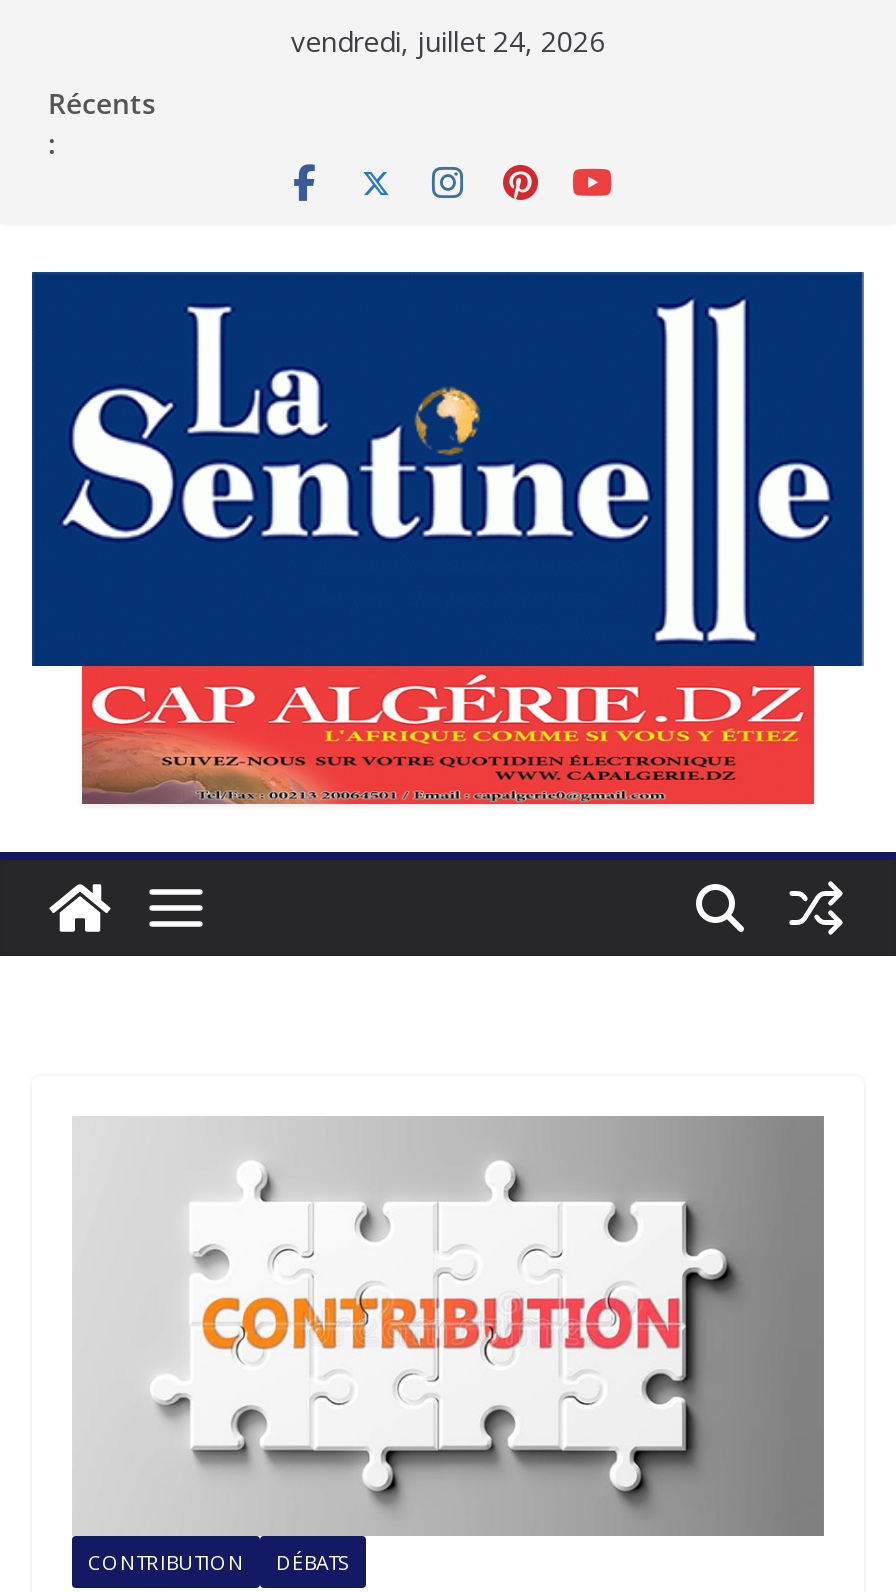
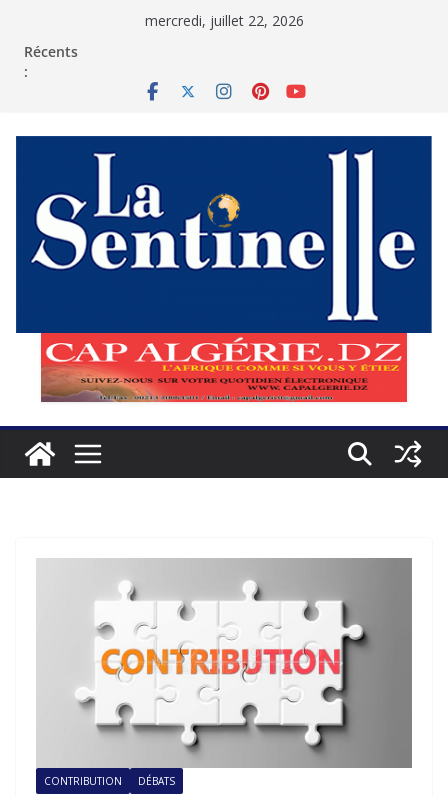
[291,22,605,60] vendredi, juillet 24, 2026 -> [144,11,303,30] mercredi, juillet 22, 2026

